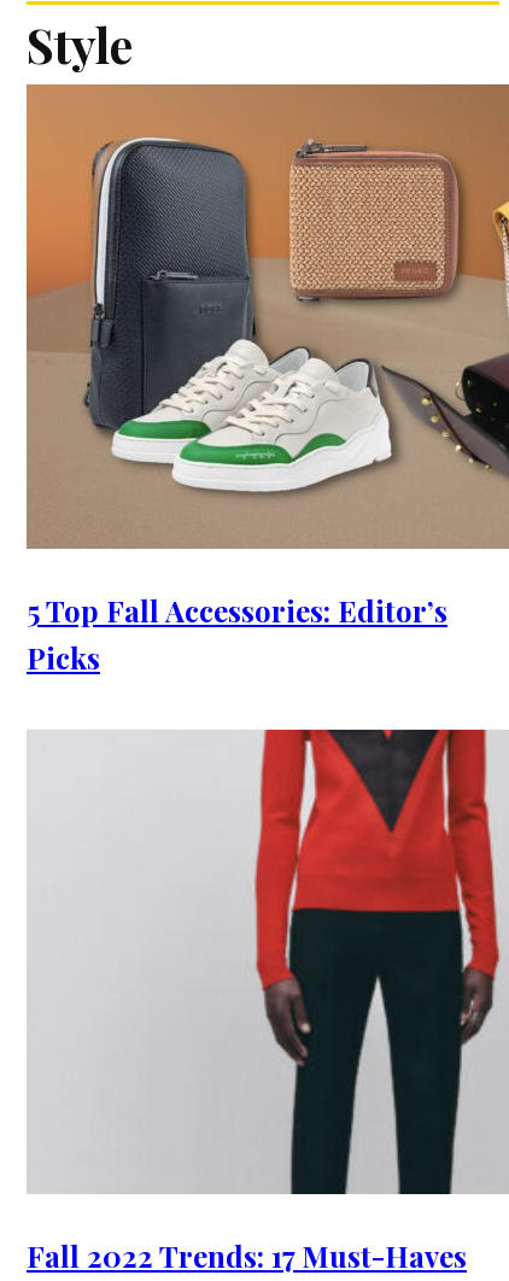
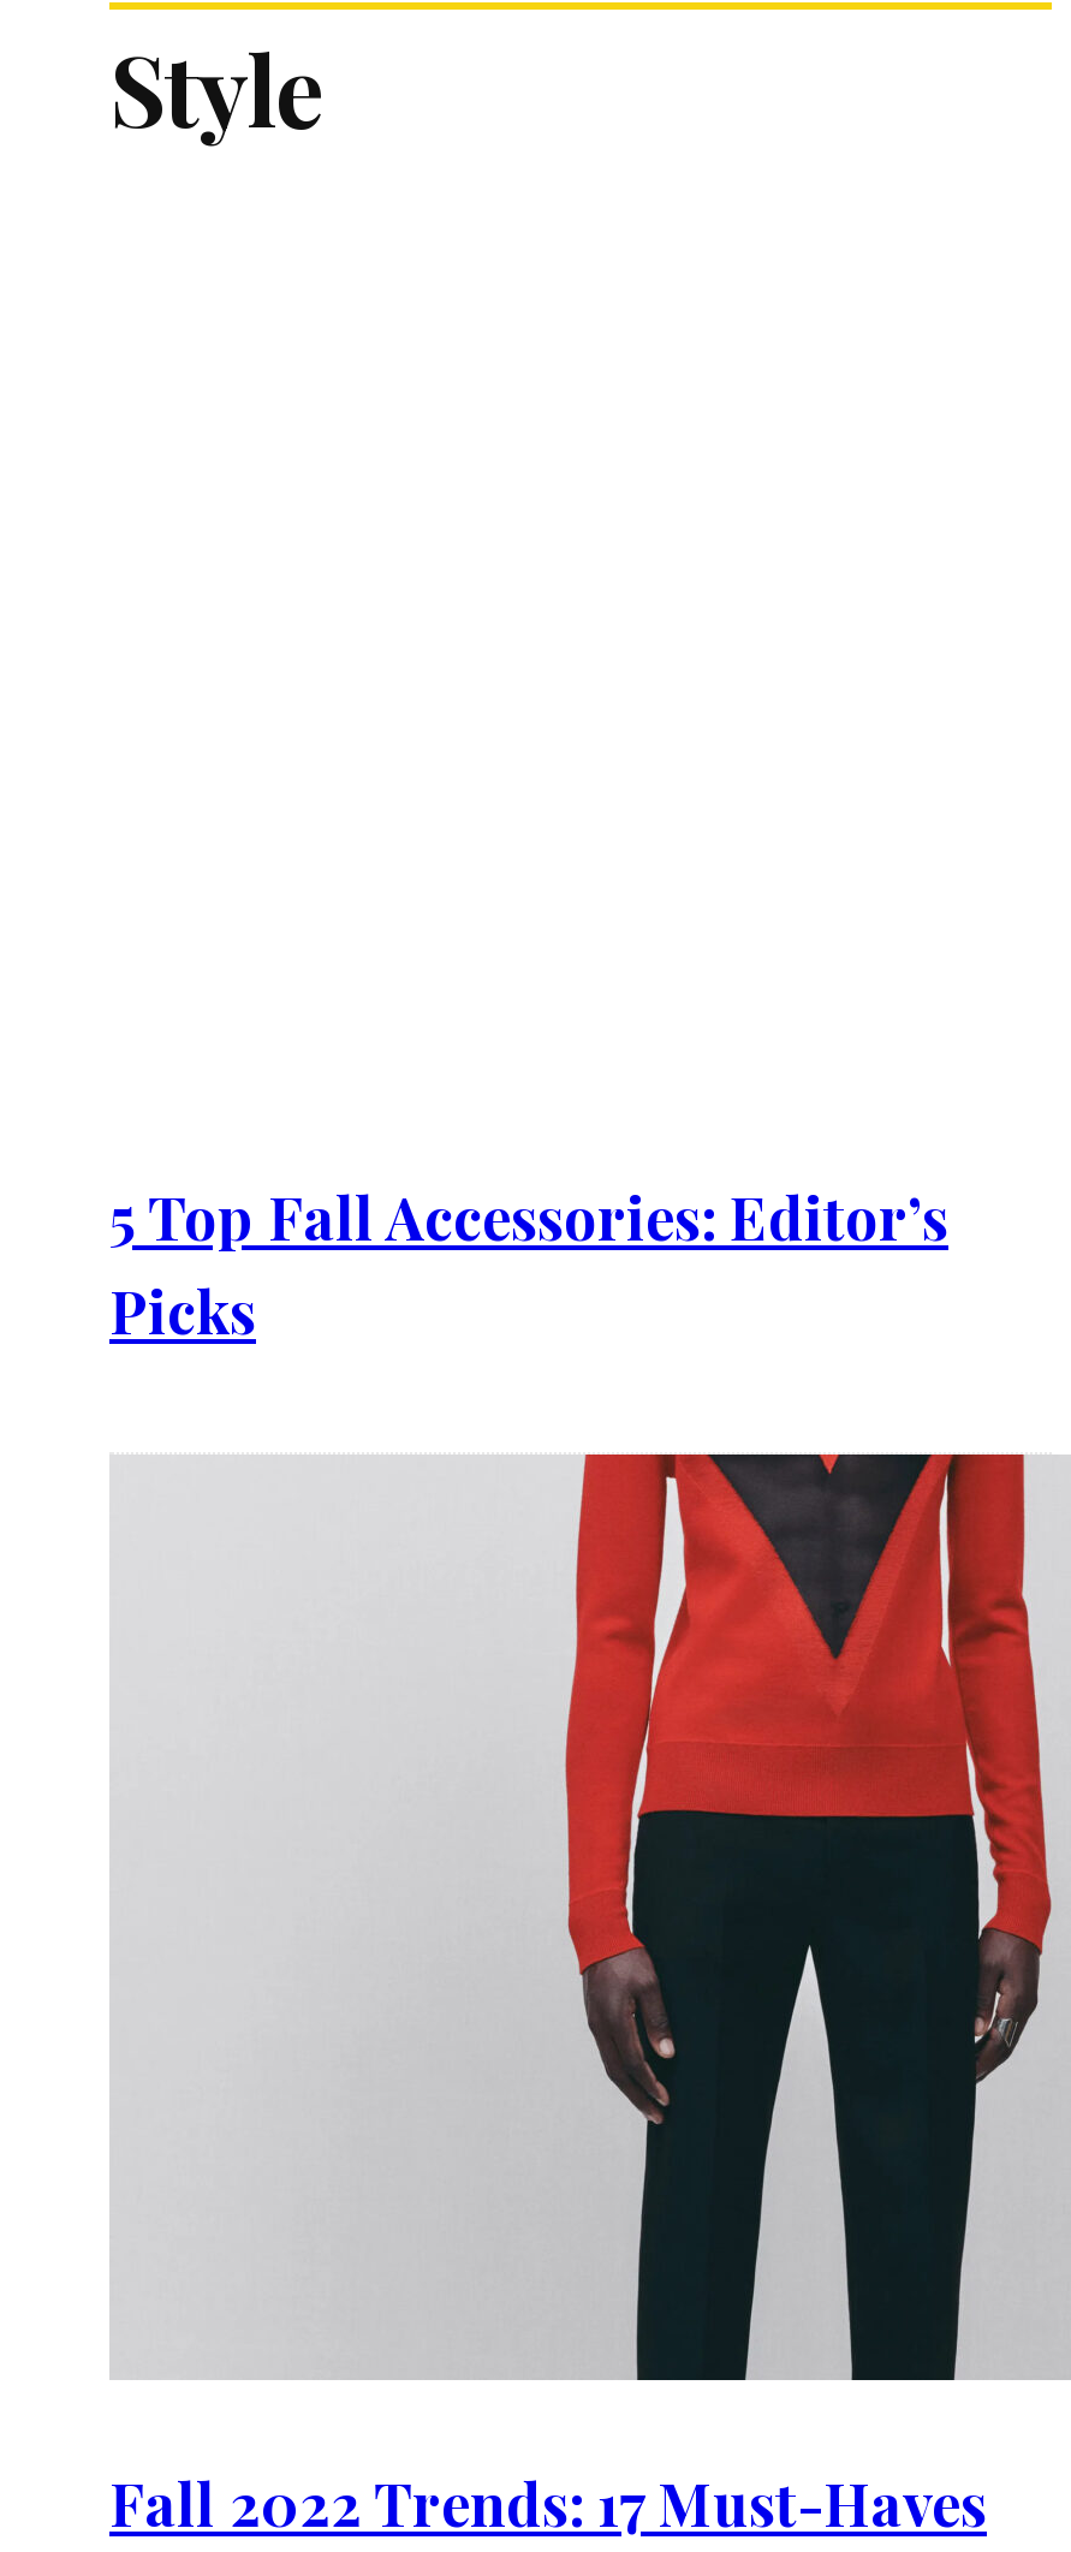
[25,83,505,550] [image] -> none

